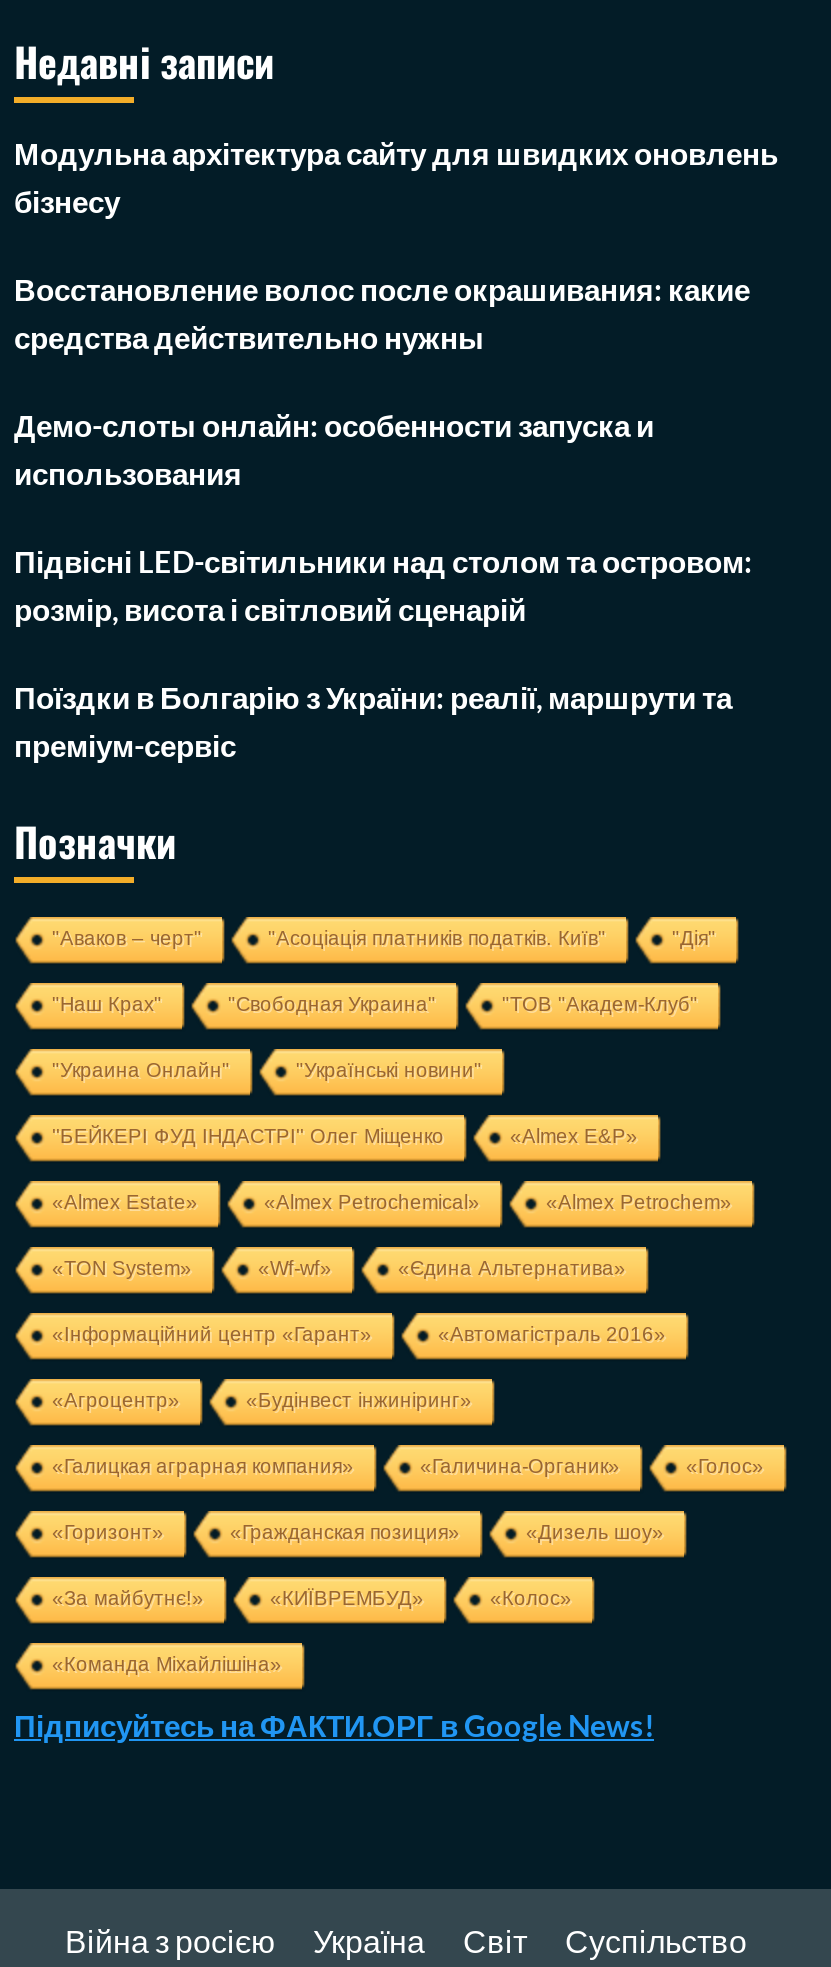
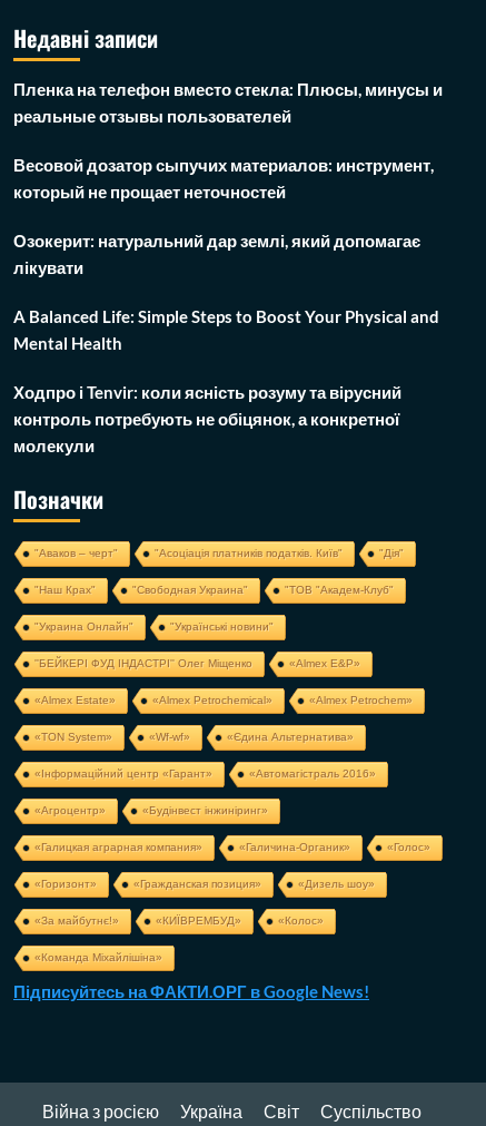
[14,135,778,219] Модульна архітектура сайту для швидких оновлень | бізнесу -> [13,79,443,126] Пленка на телефон вместо стекла: Плюсы, минусы и | реальные отзывы пользователей
[14,271,750,355] Восстановление волос после окрашивания: какие | средства действительно нужны -> [13,155,434,201] Весовой дозатор сыпучих материалов: инструмент, | который не прощает неточностей
[14,407,654,491] Демо-слоты онлайн: особенности запуска и | использования -> [13,230,420,277] Озокерит: натуральний дар землі, який допомагає | лікувати
[14,543,752,627] Підвісні LED-світильники над столом та островом: | розмір, висота і світловий сценарій -> [13,306,439,353] A Balanced Life: Simple Steps to Boost Your Physical and | Mental Health
[14,679,732,763] Поїздки в Болгарію з України: реалії, маршрути та | преміум-сервіс -> [13,382,401,455] Ходпро і Tenvir: коли ясність розуму та вірусний | контроль потребують не обіцянок, а конкретної | молекули

